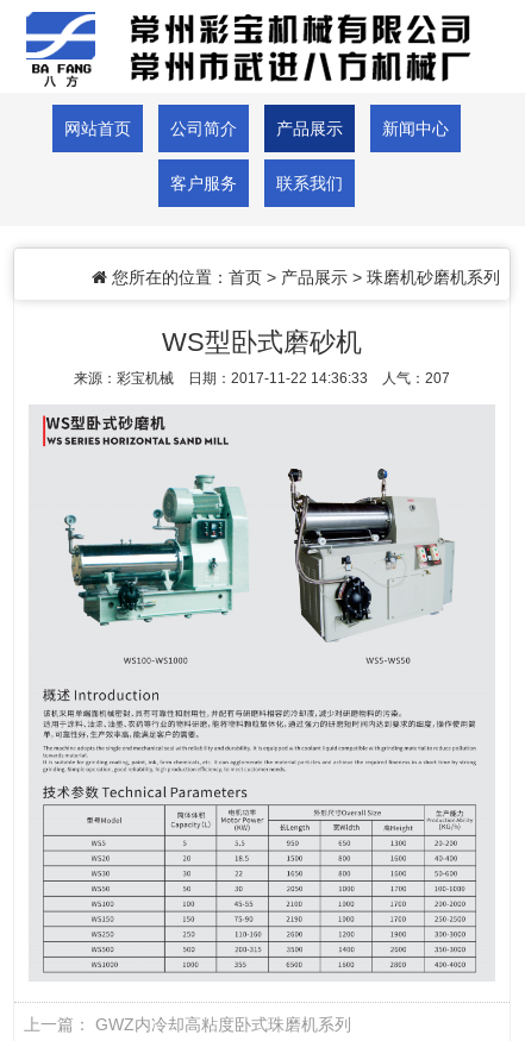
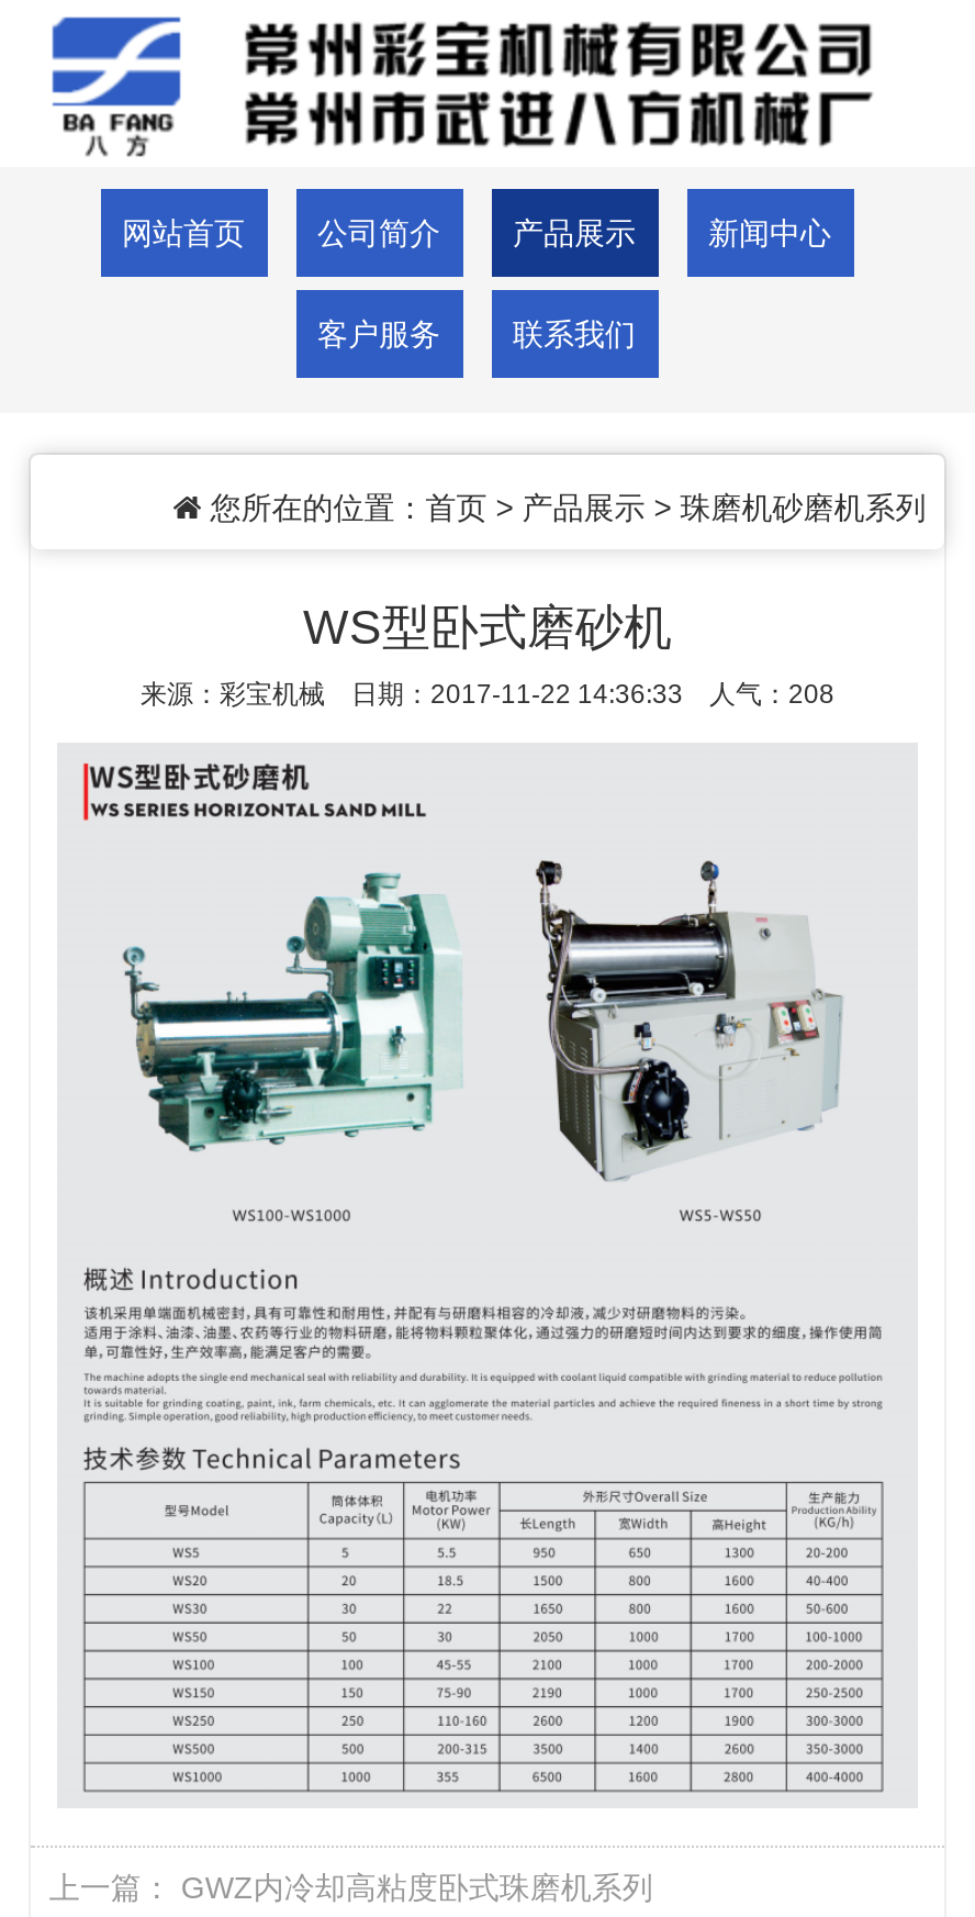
[74,371,450,387] 来源：彩宝机械 日期：2017-11-22 14:36:33 人气：207 -> [141,680,834,711] 来源：彩宝机械 日期：2017-11-22 14:36:33 人气：208

